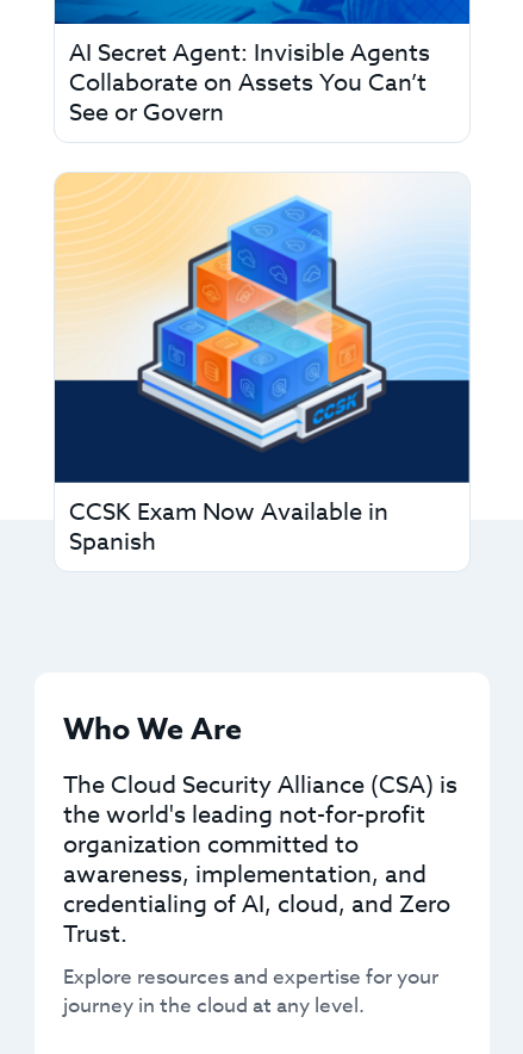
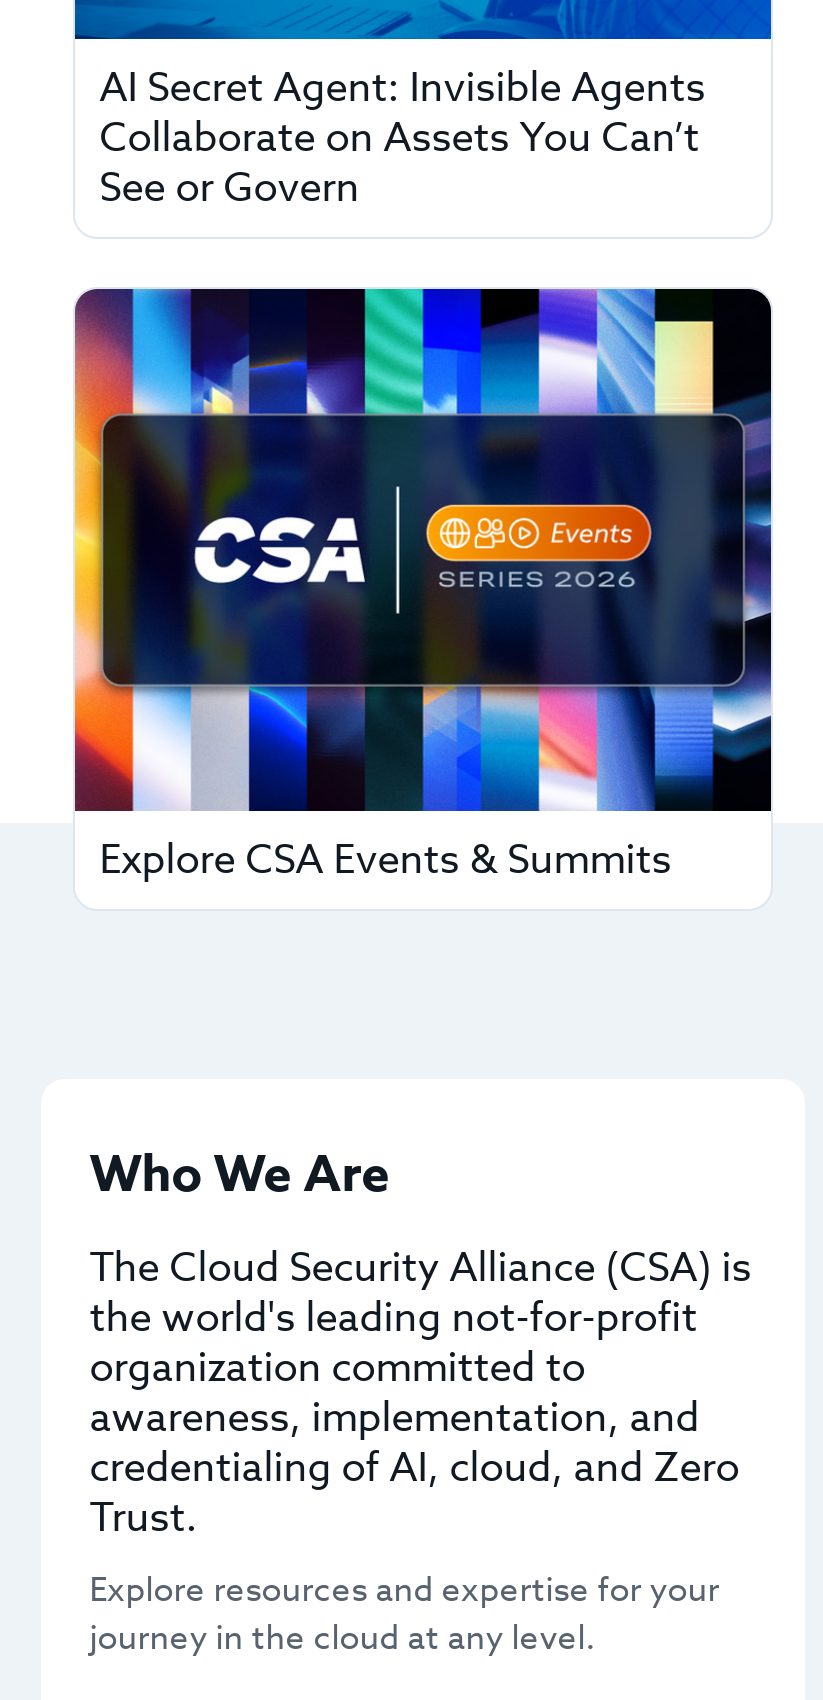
[54,172,471,559] [image] | CCSK Exam Now Available in | Spanish -> [73,286,773,889] [image] | Explore CSA Events & Summits

